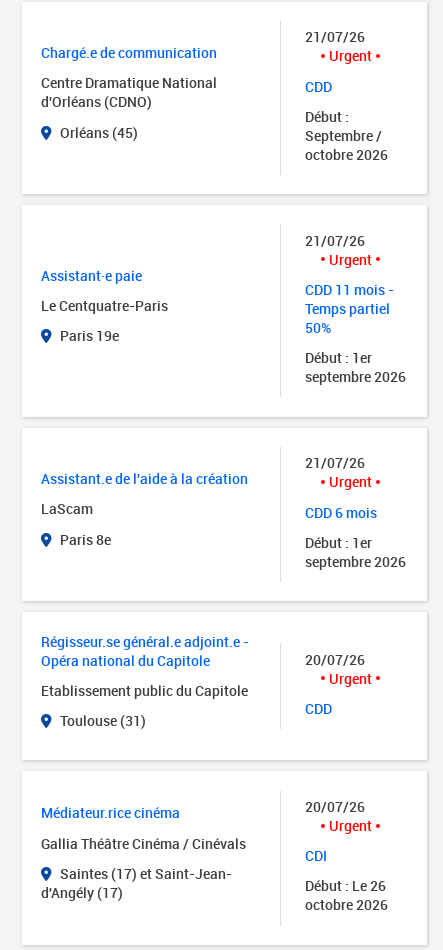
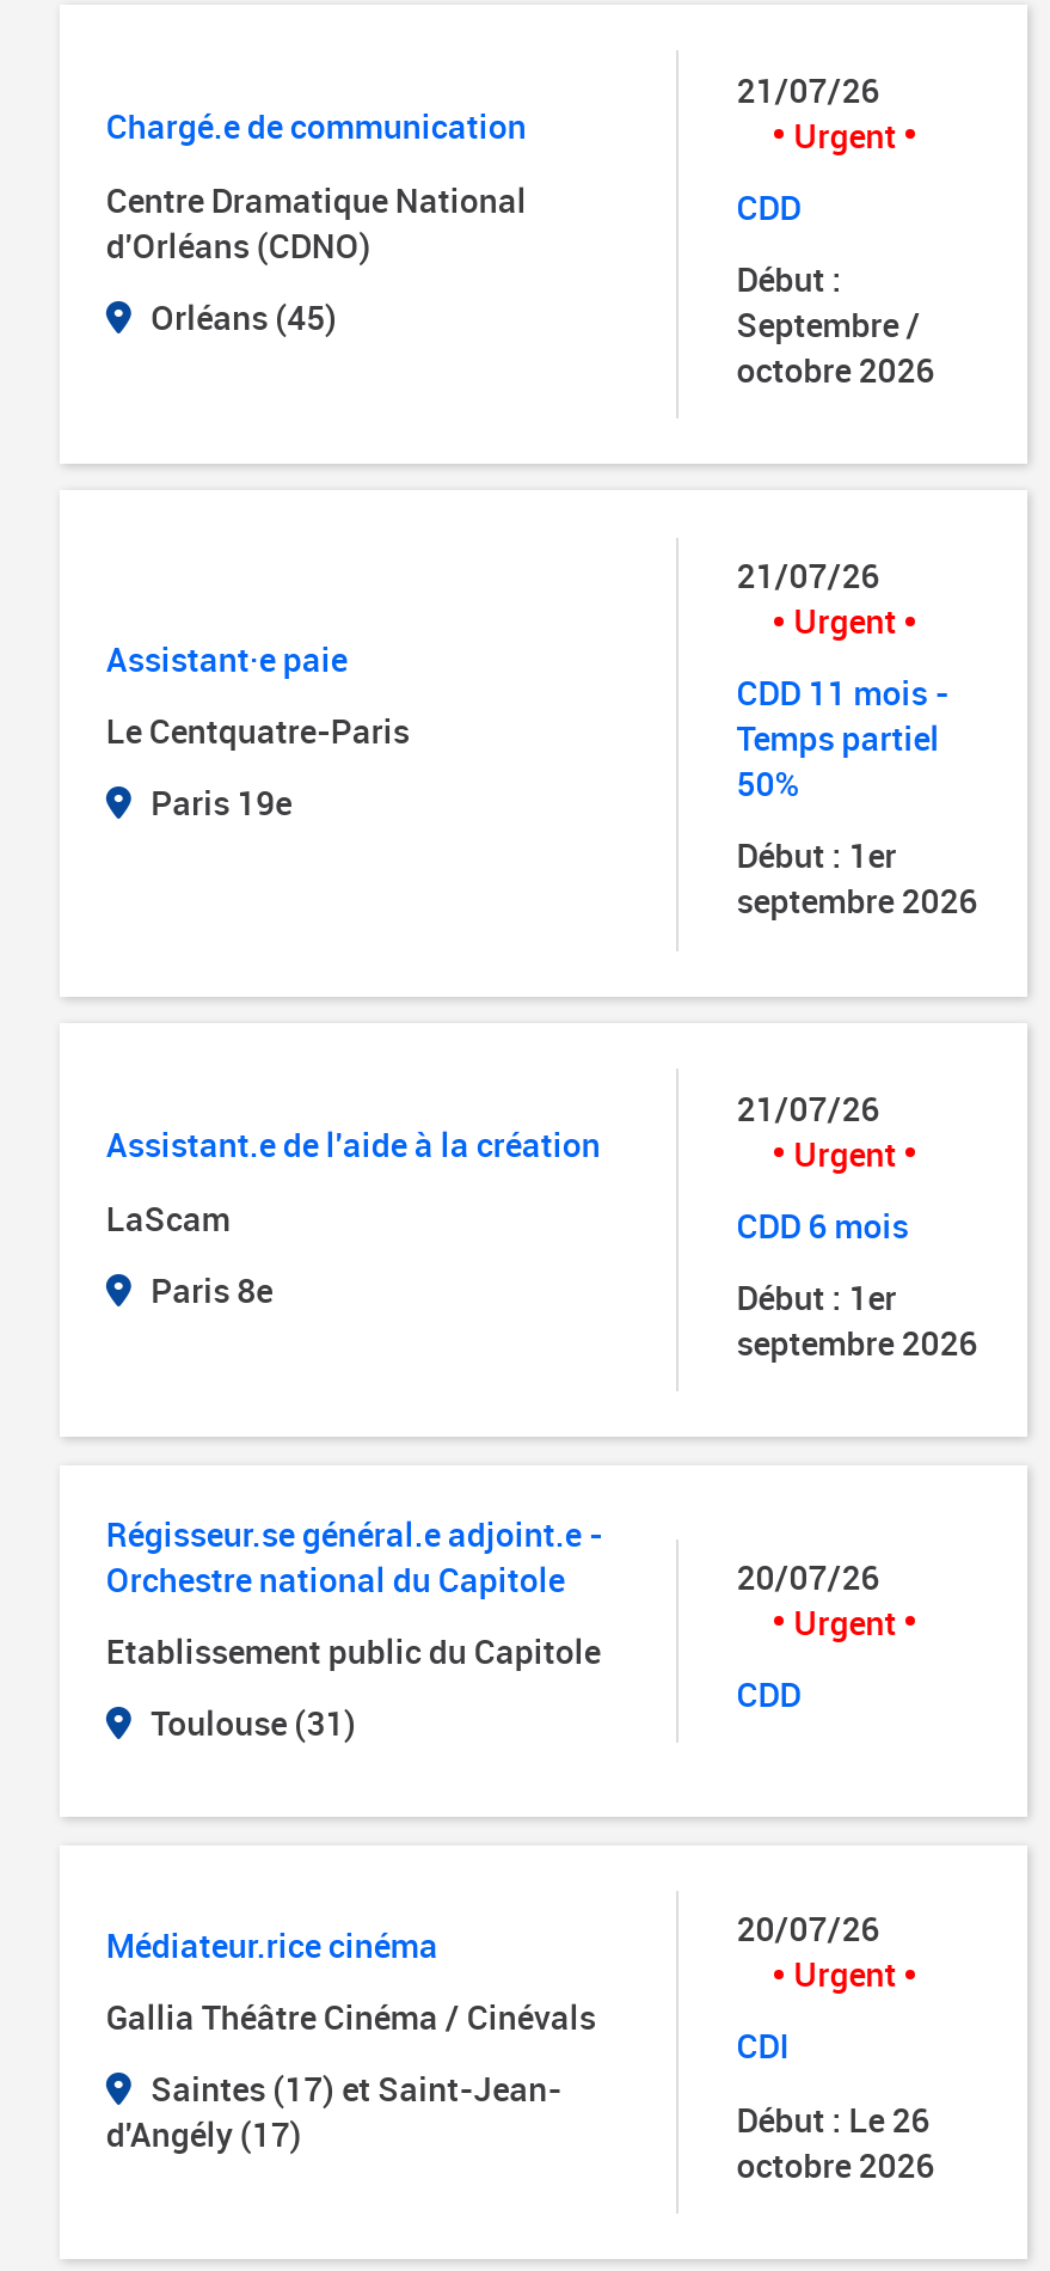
[41,650,210,669] Opéra national du Capitole -> [106,1555,565,1600] Orchestre national du Capitole

